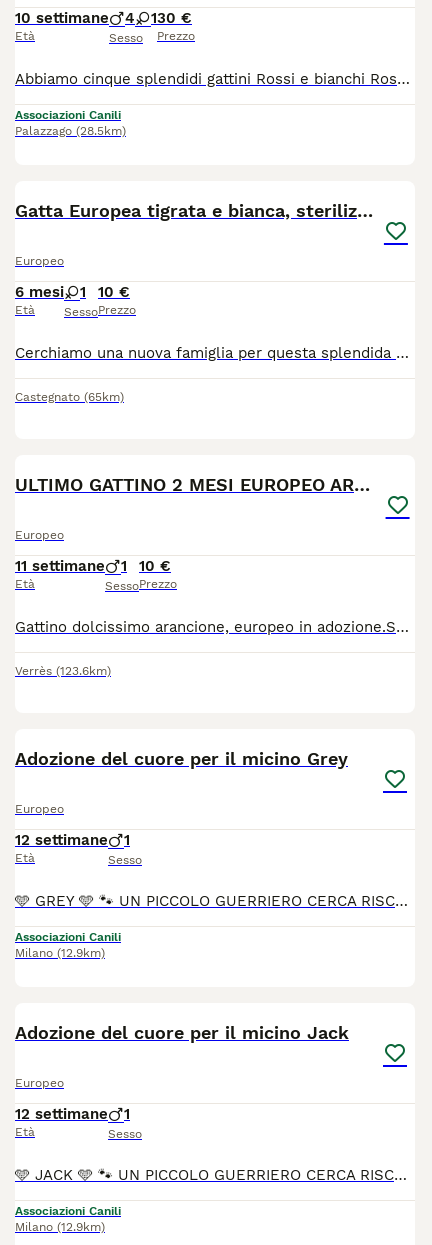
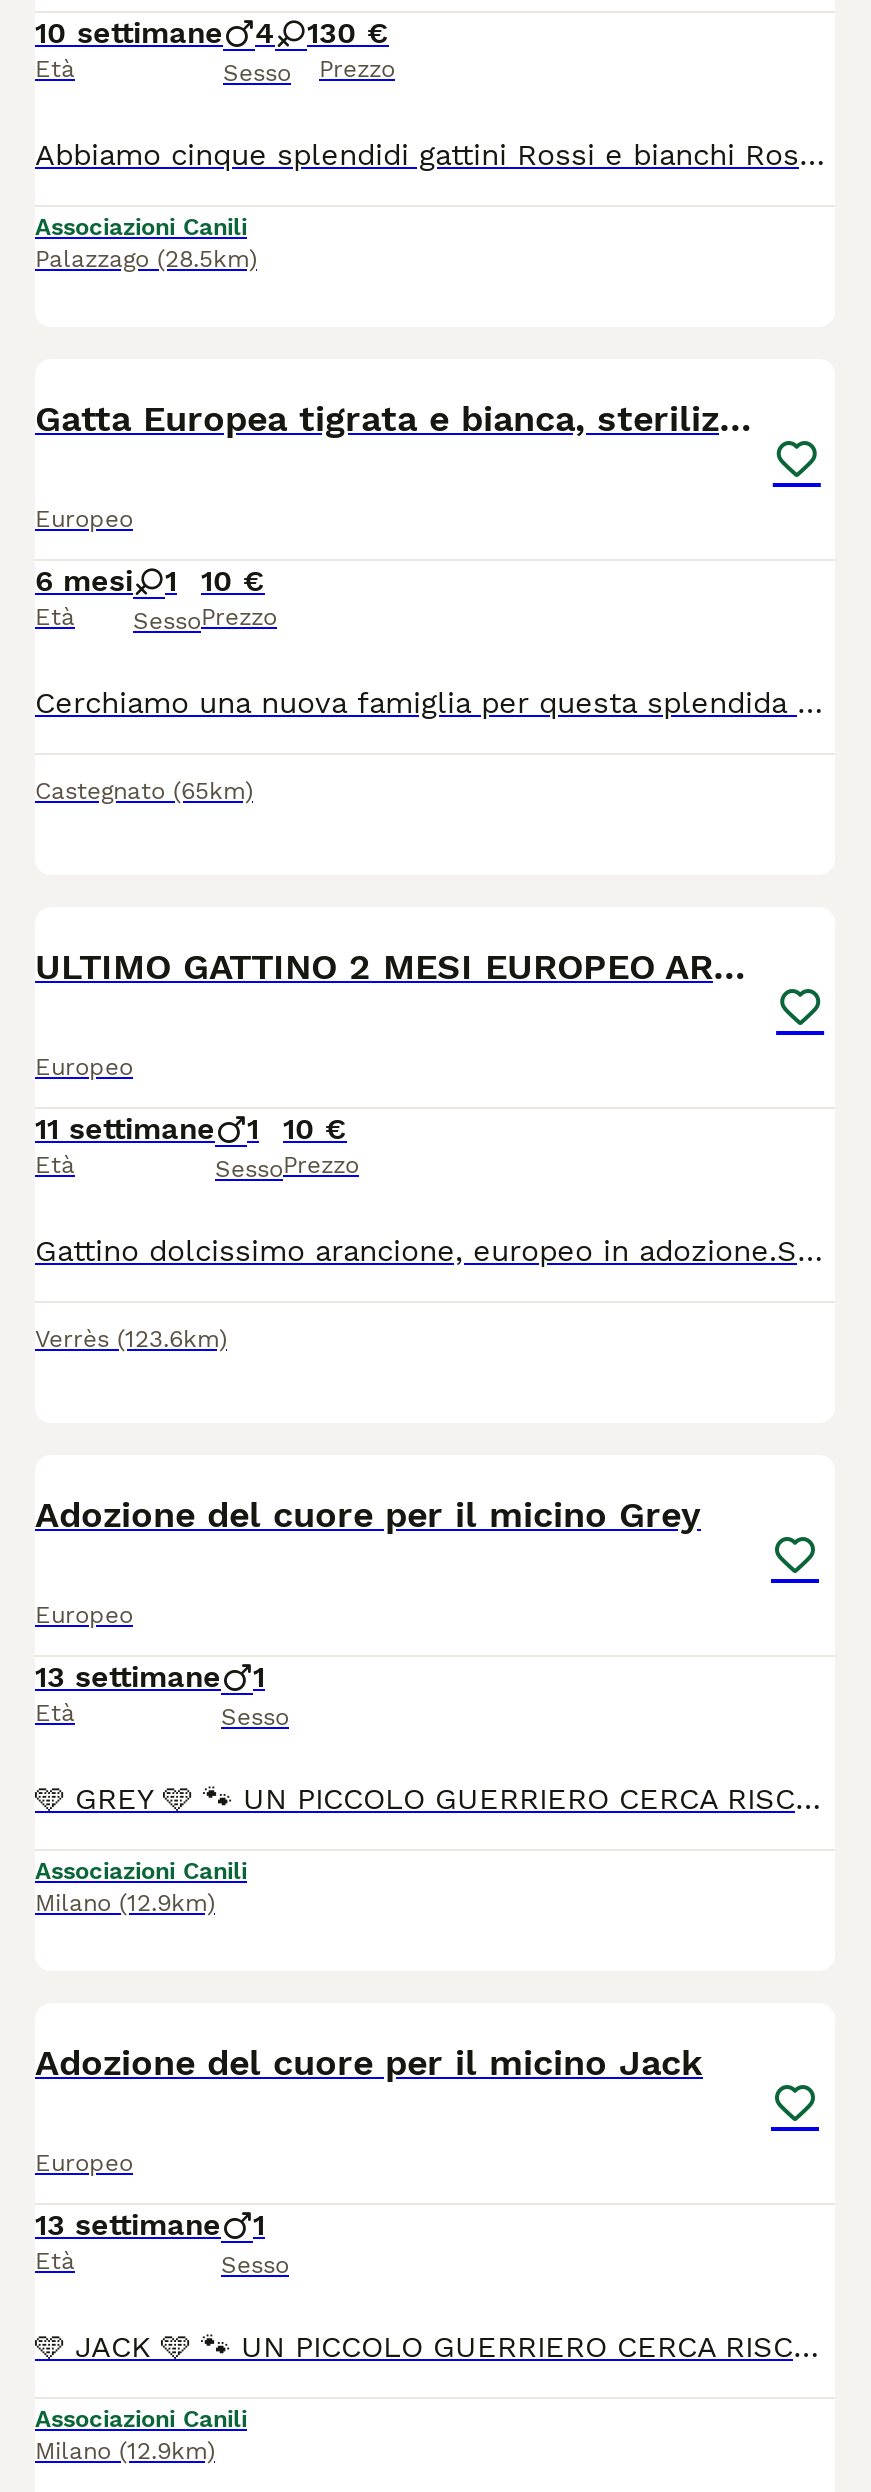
[15,831,130,849] 12 settimane 1 -> [35,1659,265,1695] 13 settimane 1
[15,1105,130,1123] 12 settimane 1 -> [35,2207,265,2243] 13 settimane 1

